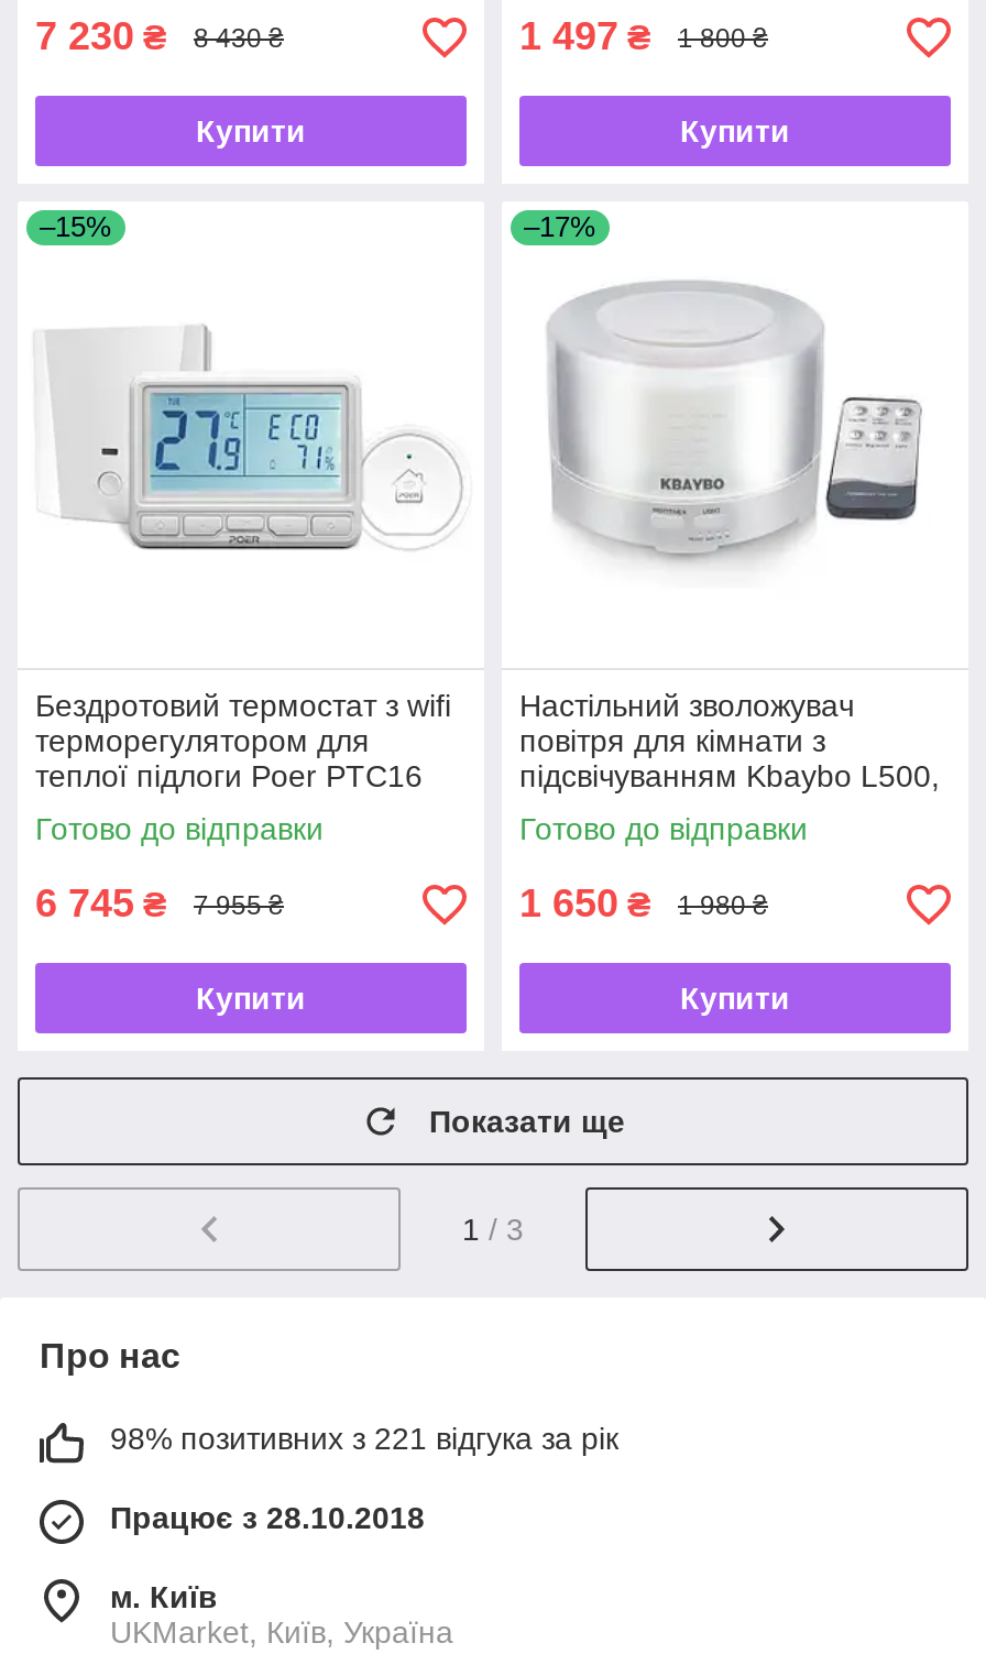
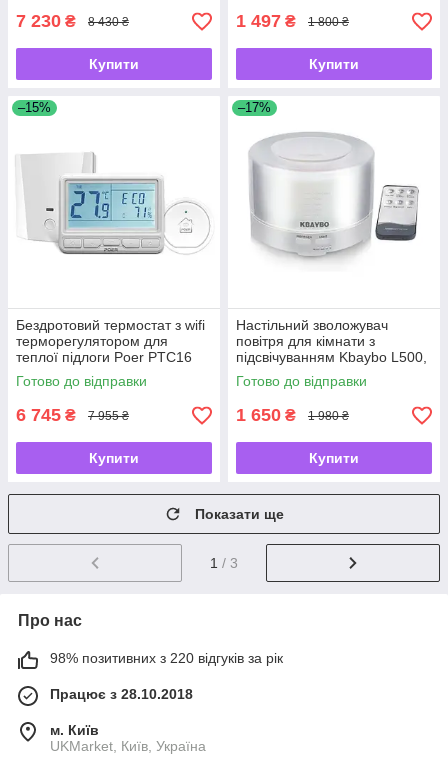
[110,1421,618,1456] 98% позитивних з 221 відгука за рік -> [50,650,283,666] 98% позитивних з 220 відгуків за рік

